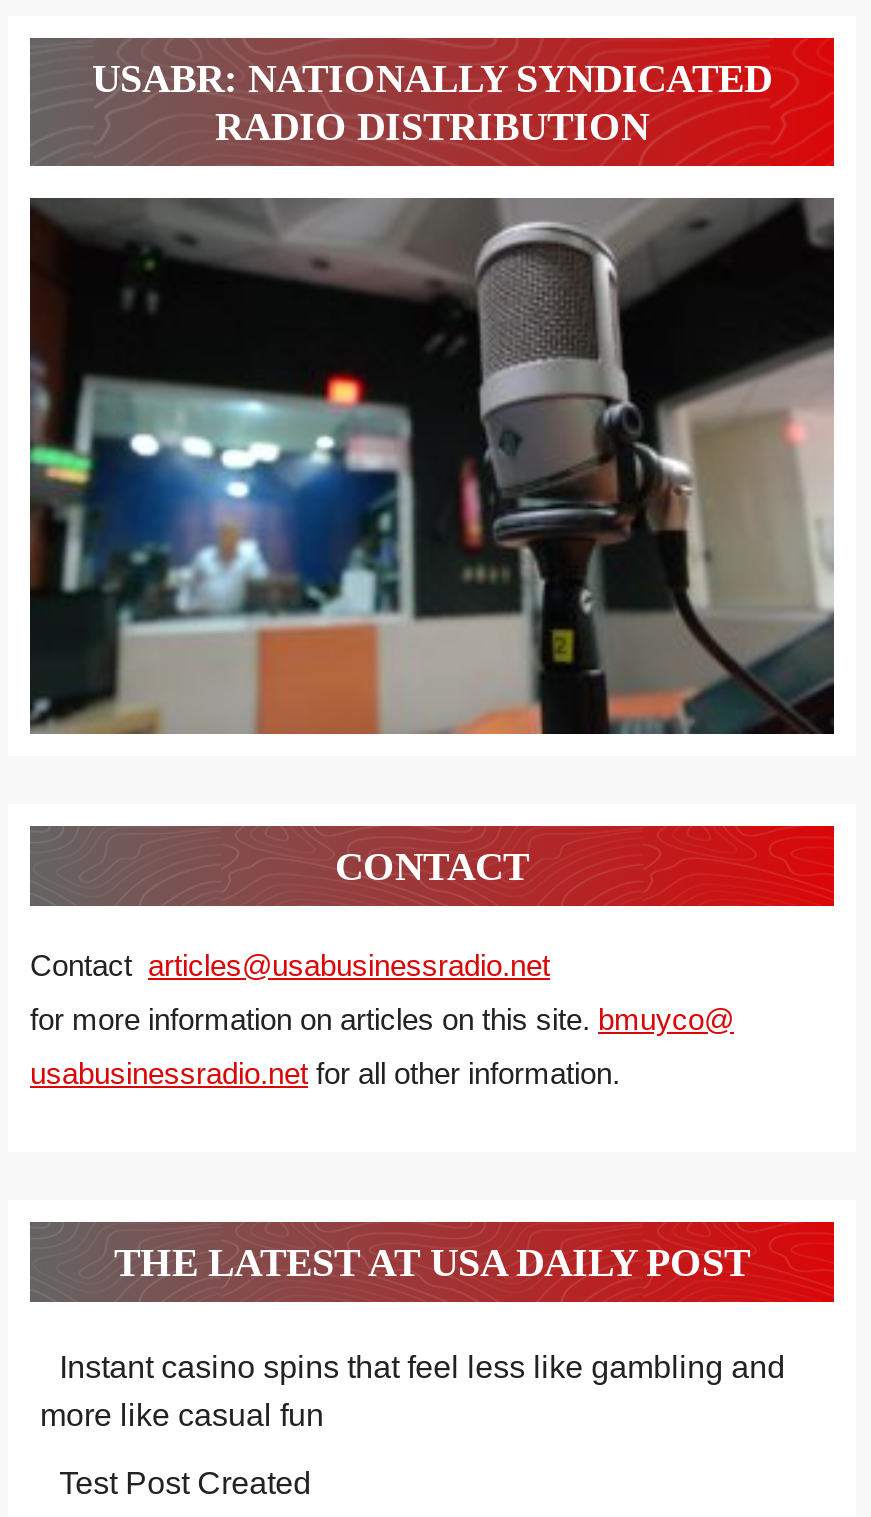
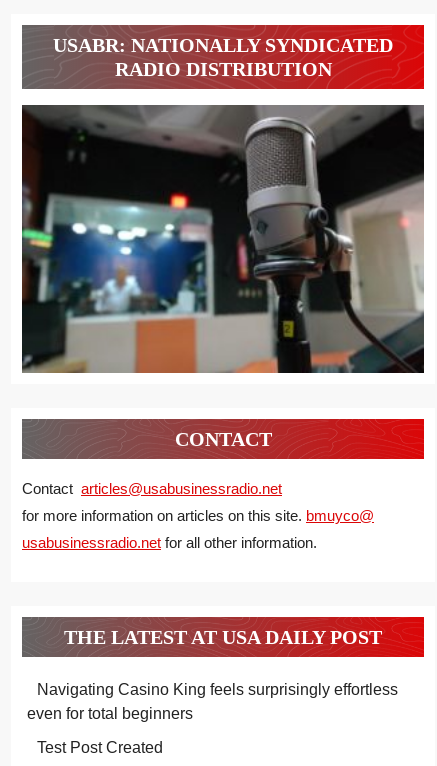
[40,1350,785,1432] Instant casino spins that feel less like gambling and | more like casual fun -> [27,681,398,722] Navigating Casino King feels surprisingly effortless | even for total beginners

